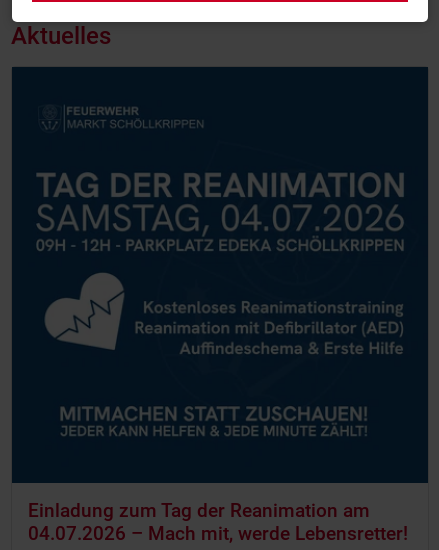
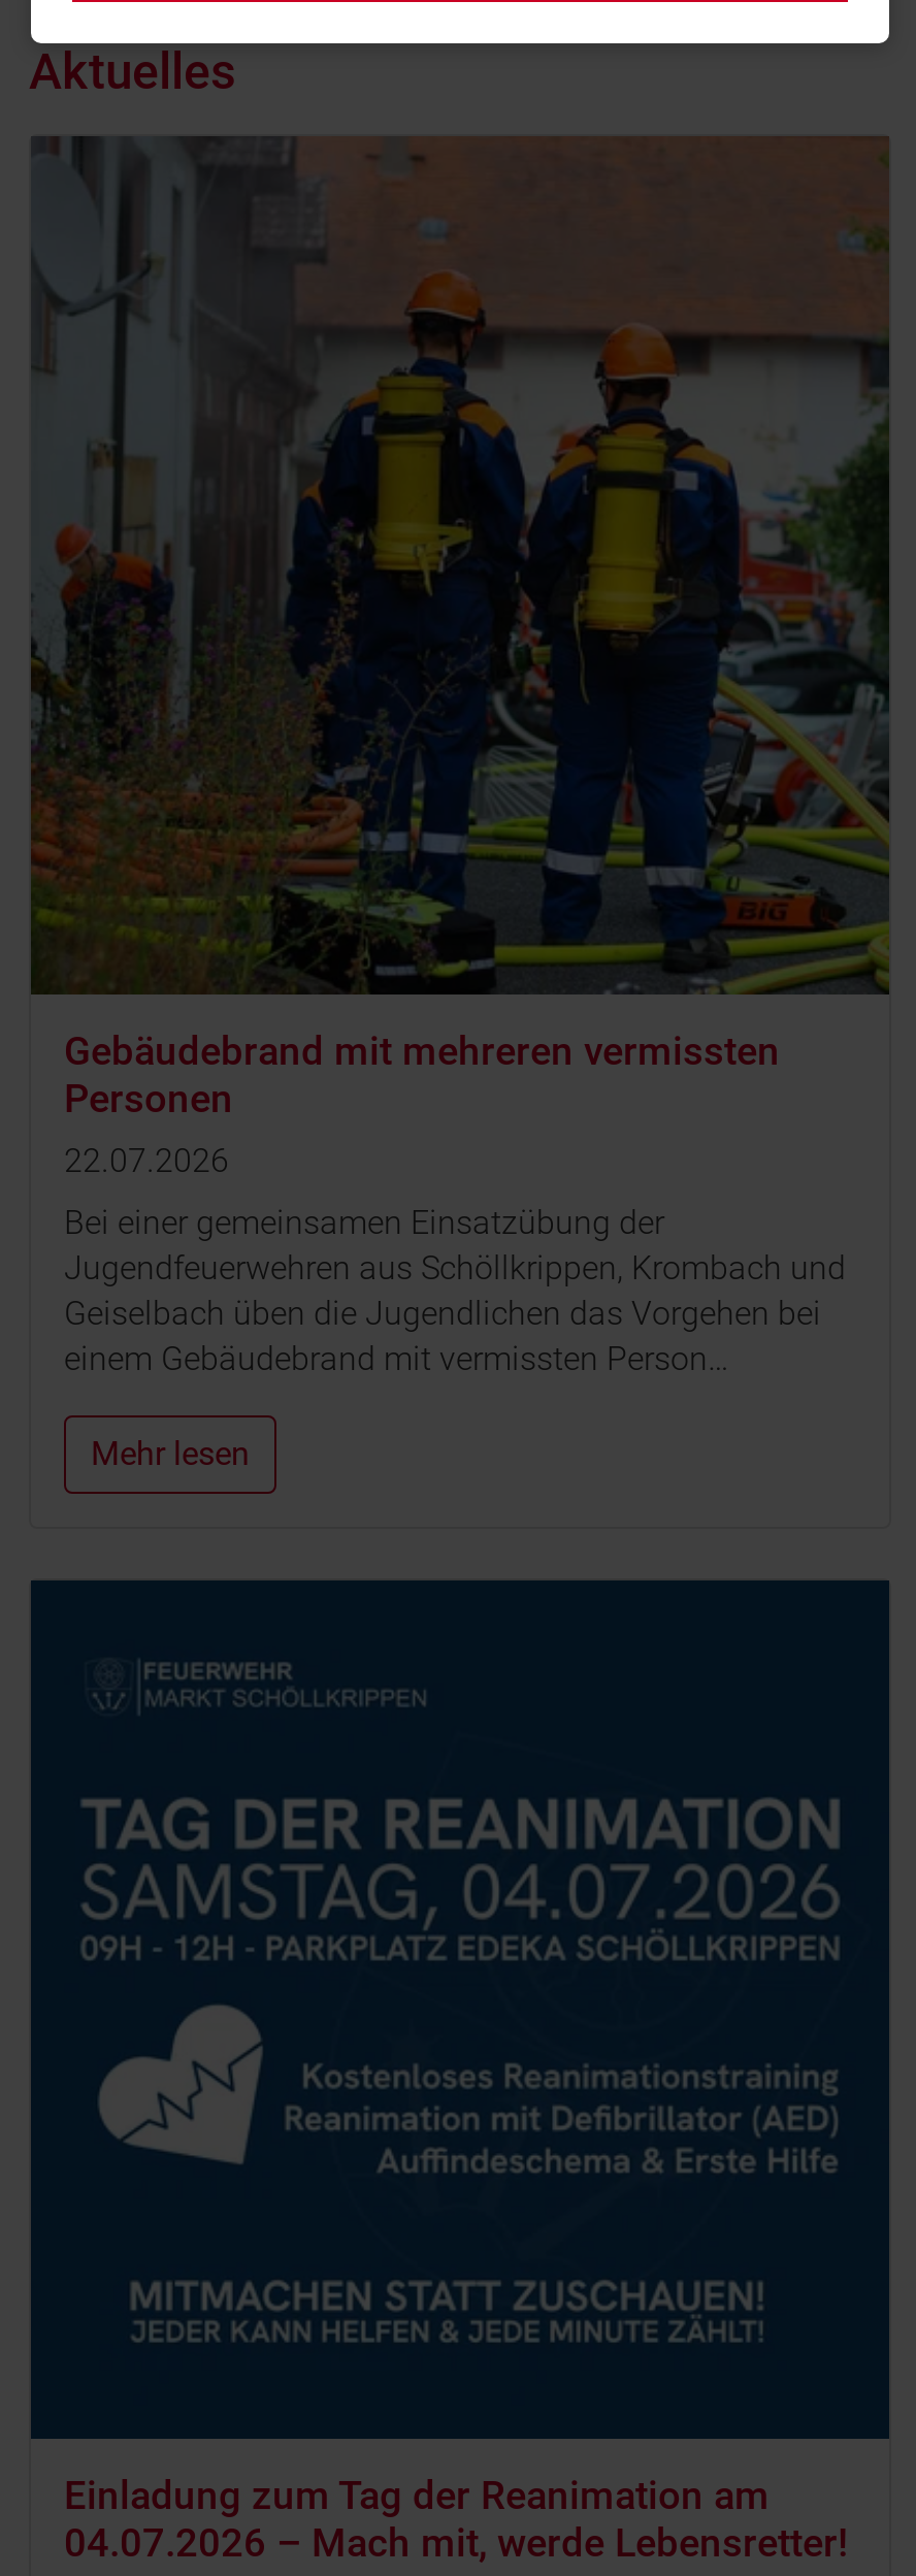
none -> [33,138,887,1472] [image] | Gebäudebrand mit mehreren vermissten | Personen | 22.07.2026 | Bei einer gemeinsamen Einsatzübung der | Jugendfeuerwehren aus Schöllkrippen, Krombach und | Geiselbach üben die Jugendlichen das Vorgehen bei | einem Gebäudebrand mit vermissten Person… | Mehr lesen

